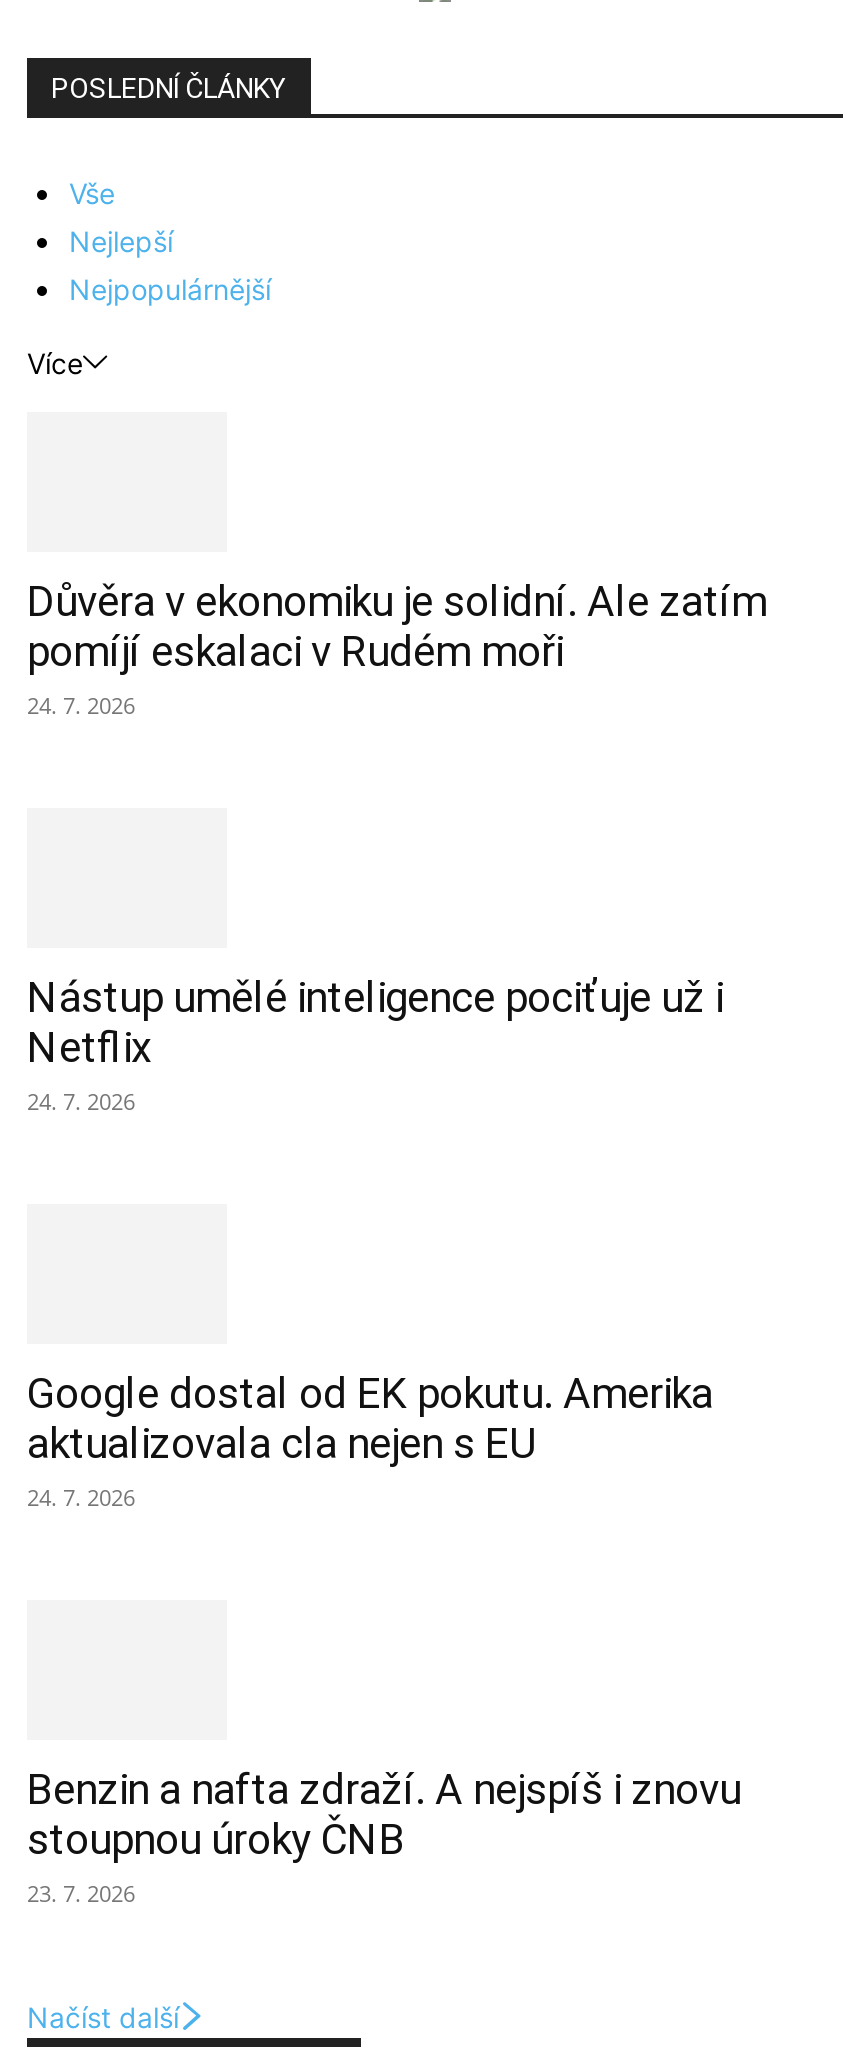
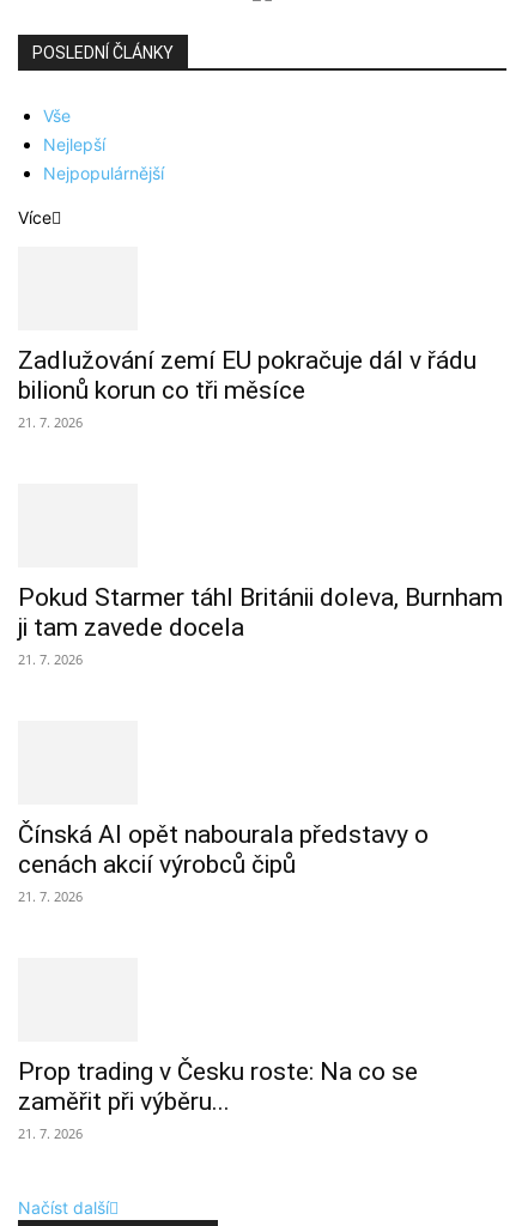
[27,579,767,721] Důvěra v ekonomiku je solidní. Ale zatím | pomíjí eskalaci v Rudém moři | 24. 7. 2026 -> [18,346,477,431] Zadlužování zemí EU pokračuje dál v řádu | bilionů korun co tři měsíce | 21. 7. 2026
[27,975,723,1117] Nástup umělé inteligence pociťuje už i | Netflix | 24. 7. 2026 -> [18,584,503,669] Pokud Starmer táhl Británii doleva, Burnham | ji tam zavede docela | 21. 7. 2026
[27,1371,713,1513] Google dostal od EK pokutu. Amerika | aktualizovala cla nejen s EU | 24. 7. 2026 -> [18,821,429,906] Čínská AI opět nabourala představy o | cenách akcií výrobců čipů | 21. 7. 2026
[27,1767,741,1909] Benzin a nafta zdraží. A nejspíš i znovu | stoupnou úroky ČNB | 23. 7. 2026 -> [18,1058,418,1143] Prop trading v Česku roste: Na co se | zaměřit při výběru... | 21. 7. 2026

